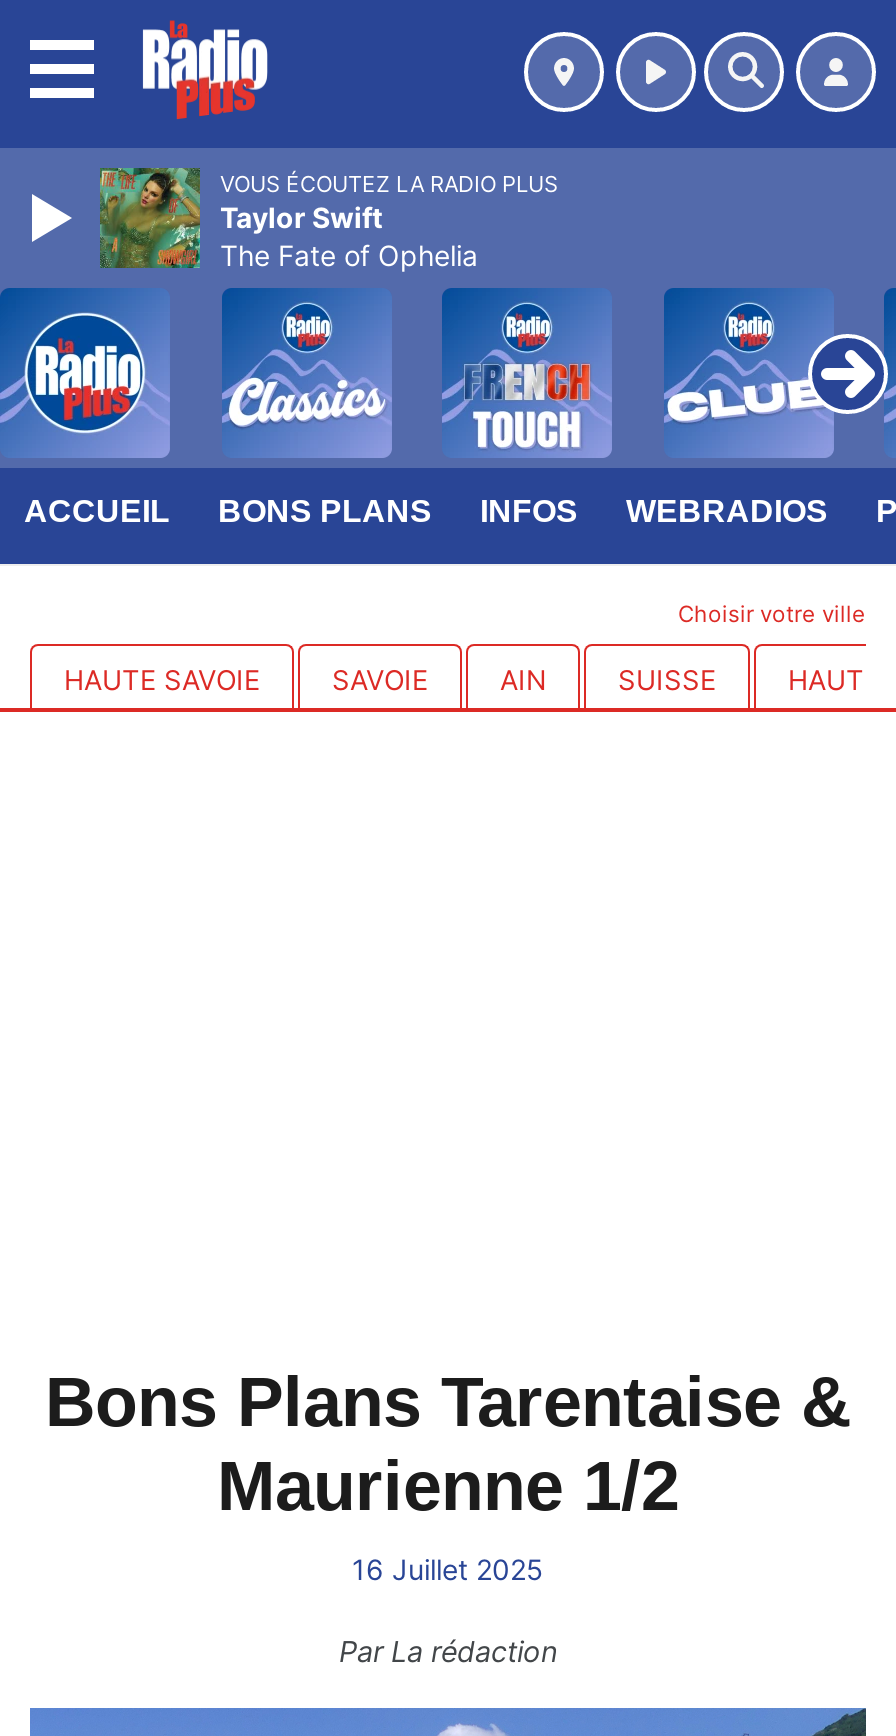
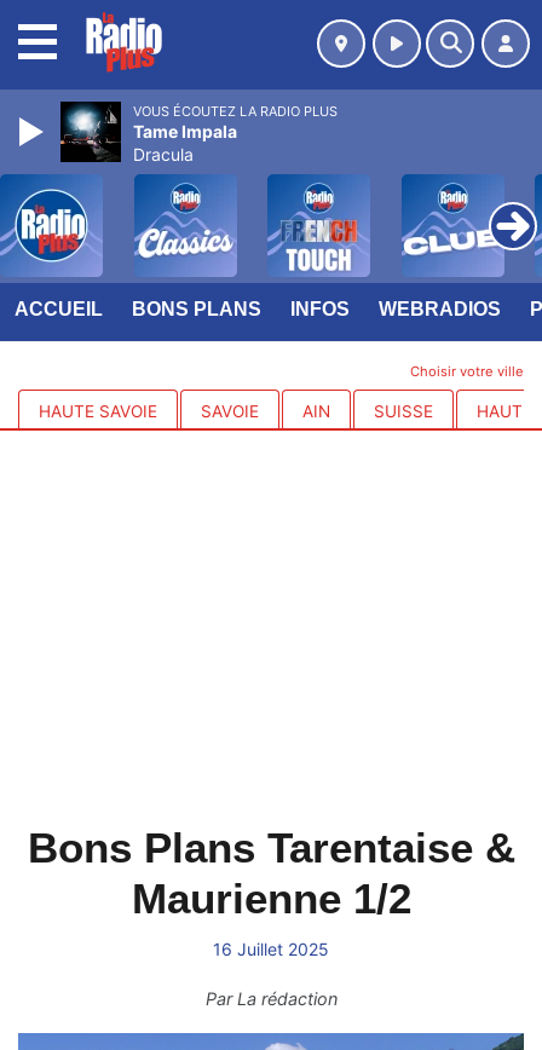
[98,166,478,272] [image] | Taylor Swift | The Fate of Ophelia -> [59,100,237,165] [image] | Tame Impala | Dracula

